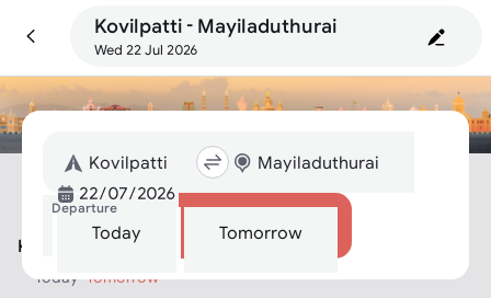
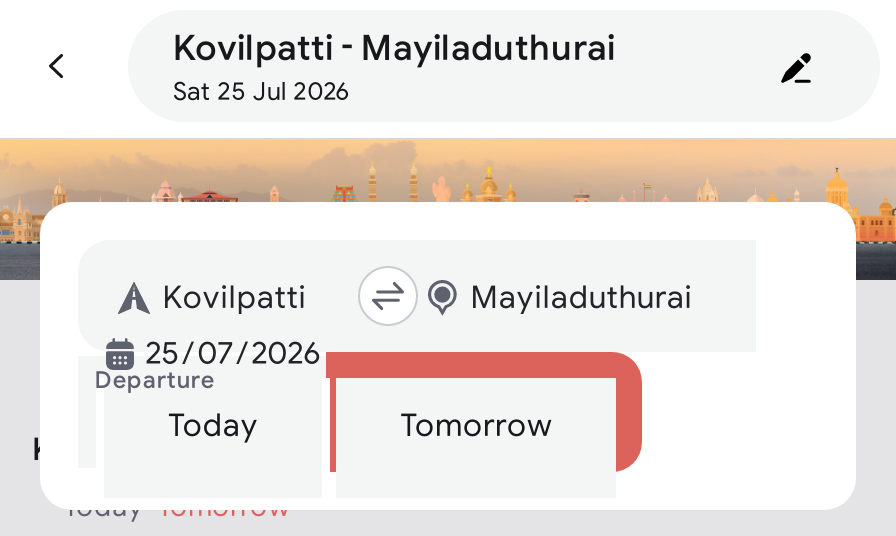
[95,42,199,58] Wed 22 Jul 2026 -> [173,76,351,106] Sat 25 Jul 2026

